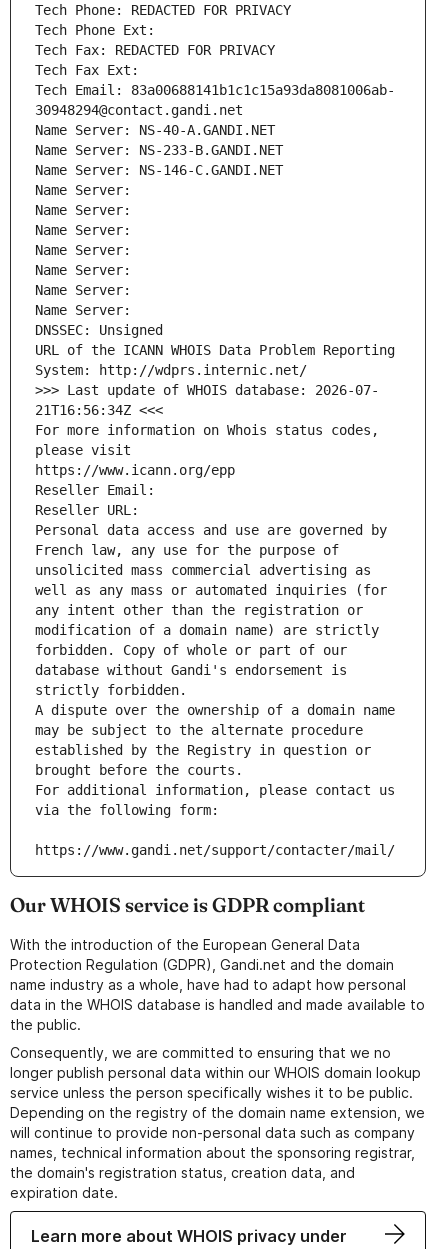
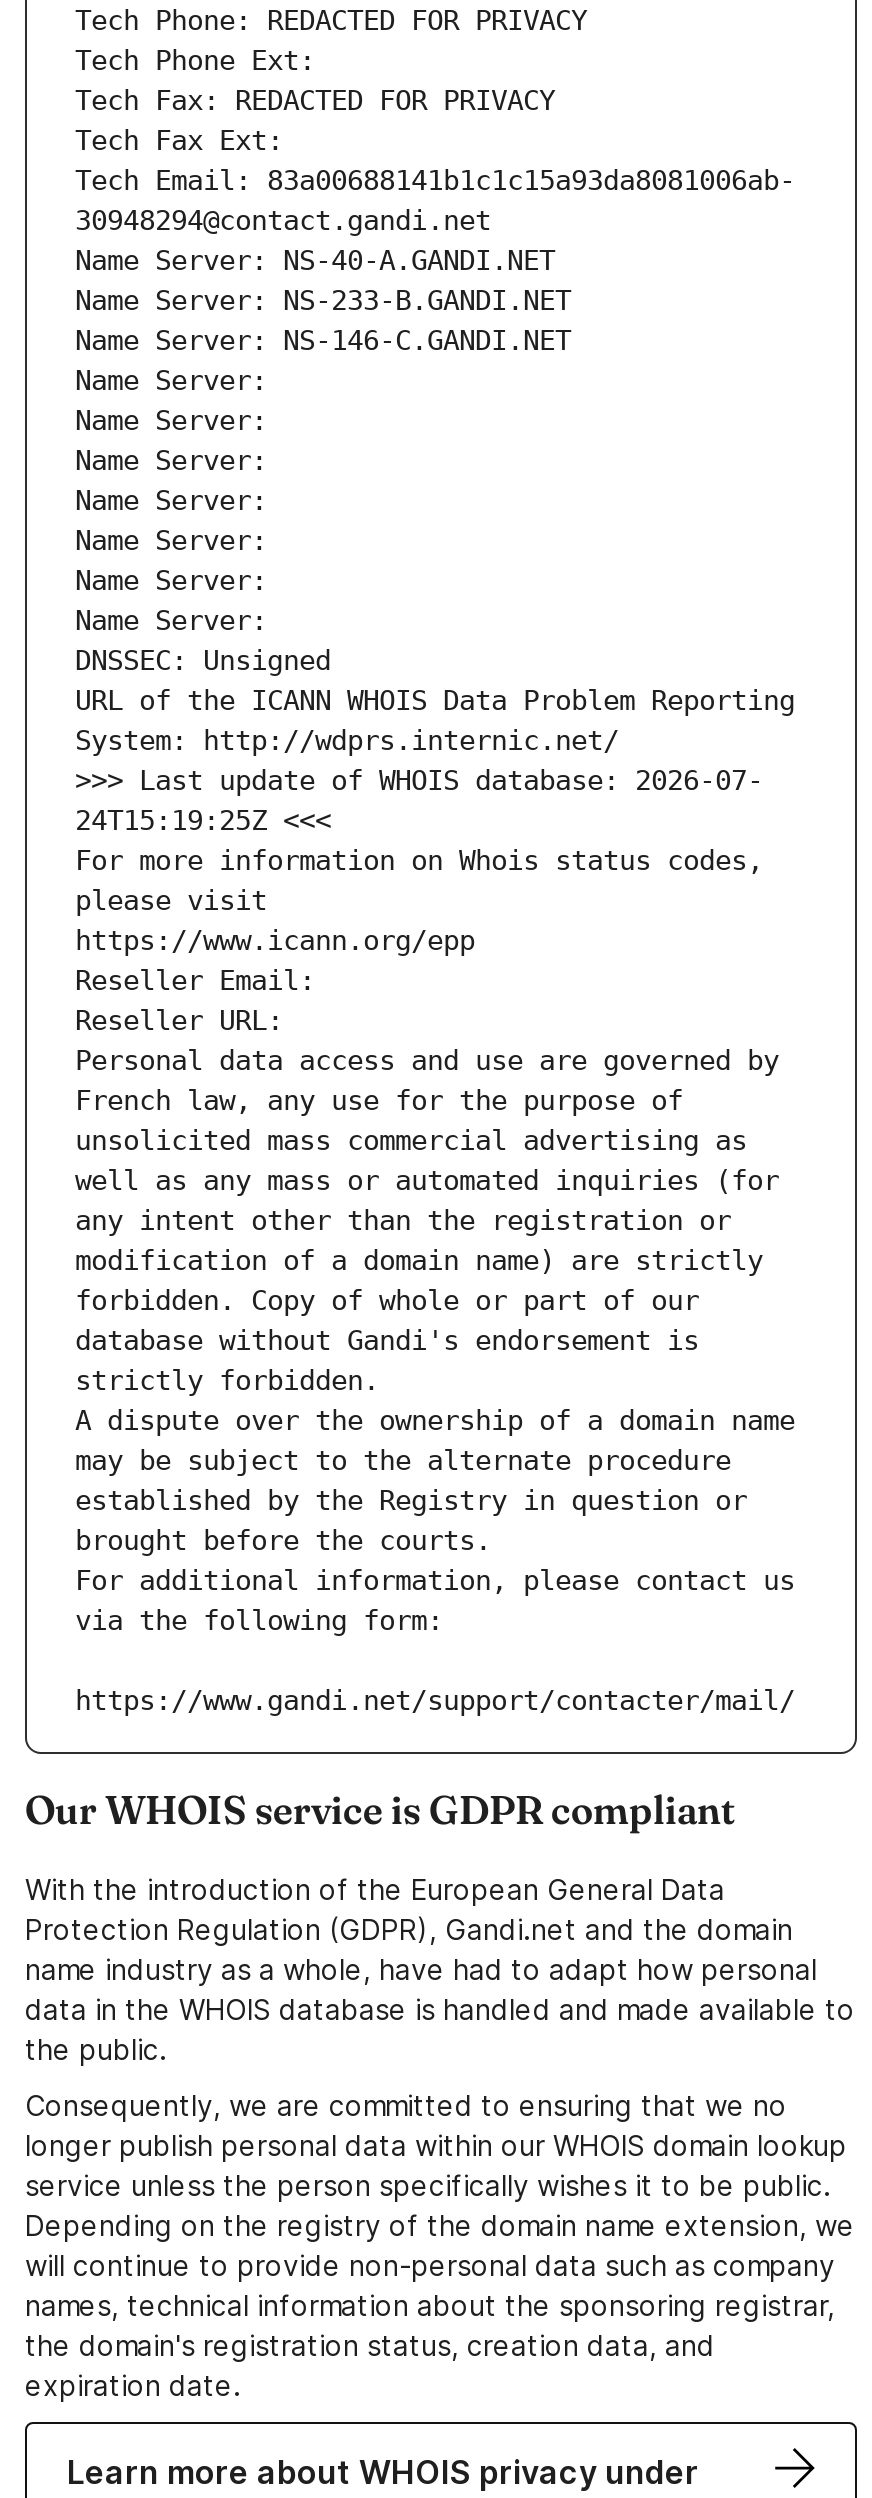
[35,402,163,418] 21T16:56:34Z <<< -> [75,805,331,837] 24T15:19:25Z <<<

